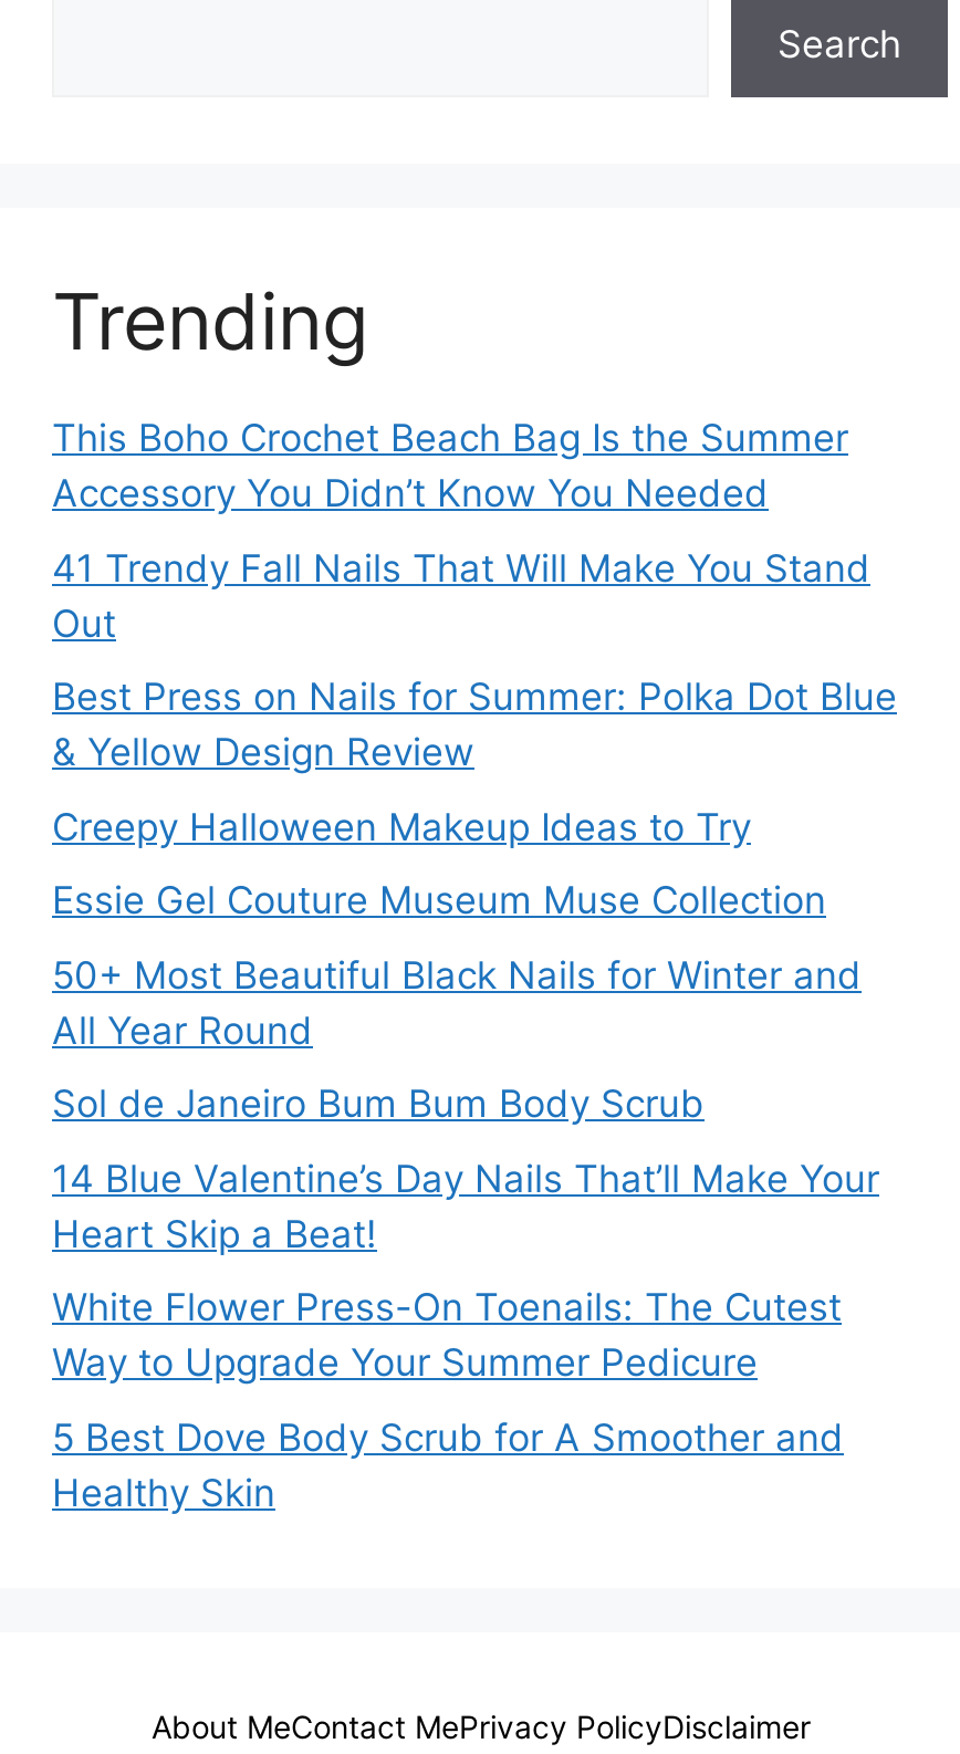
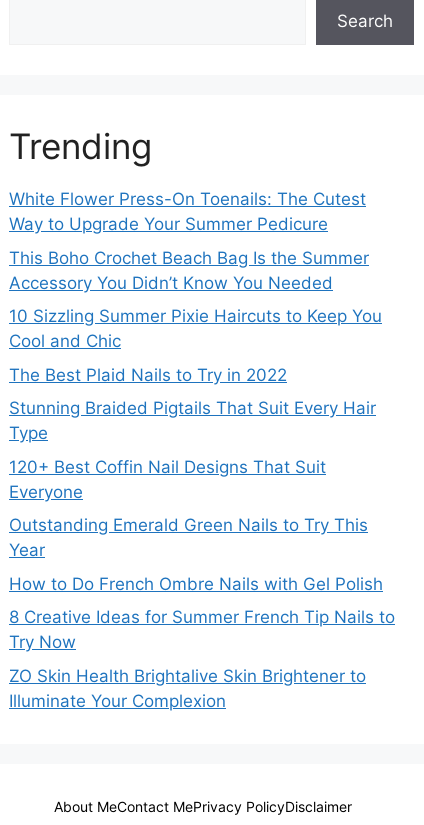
moved [52,416,848,515] -> [9,247,369,292]: This Boho Crochet Beach Bag Is the Summer | Accessory You Didn’t Know You Needed
[52,545,897,1255] 41 Trendy Fall Nails That Will Make You Stand | Out | Best Press on Nails for Summer: Polka Dot Blue | & Yellow Design Review | Creepy Halloween Makeup Ideas to Try | Essie Gel Couture Museum Muse Collection | 50+ Most Beautiful Black Nails for Winter and | All Year Round | Sol de Janeiro Bum Bum Body Scrub | 14 Blue Valentine’s Day Nails That’ll Make Your | Heart Skip a Beat! -> none
moved [52,1285,842,1385] -> [9,189,366,234]: White Flower Press-On Toenails: The Cutest | Way to Upgrade Your Summer Pedicure
[52,1414,844,1514] 5 Best Dove Body Scrub for A Smoother and | Healthy Skin -> [9,306,395,710] 10 Sizzling Summer Pixie Haircuts to Keep You | Cool and Chic | The Best Plaid Nails to Try in 2022 | Stunning Braided Pigtails That Suit Every Hair | Type | 120+ Best Coffin Nail Designs That Suit | Everyone | Outstanding Emerald Green Nails to Try This | Year | How to Do French Ombre Nails with Gel Polish | 8 Creative Ideas for Summer French Tip Nails to | Try Now | ZO Skin Health Brightalive Skin Brightener to | Illuminate Your Complexion

